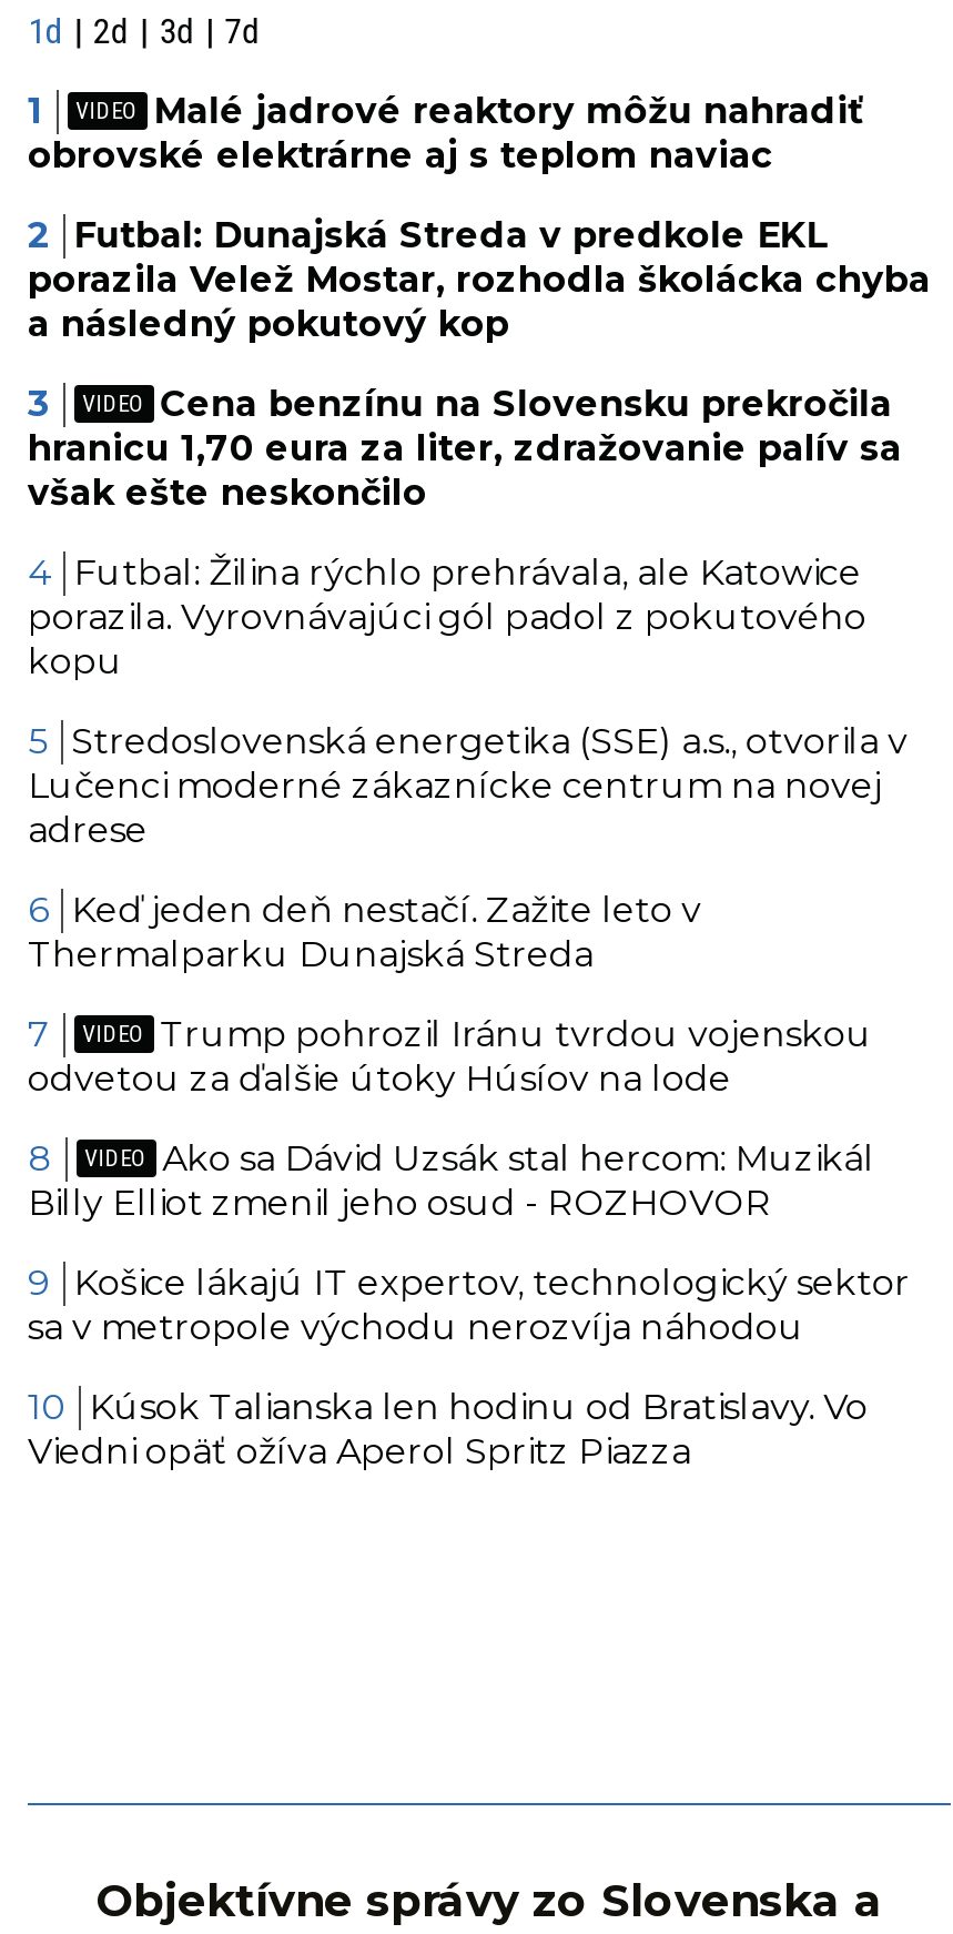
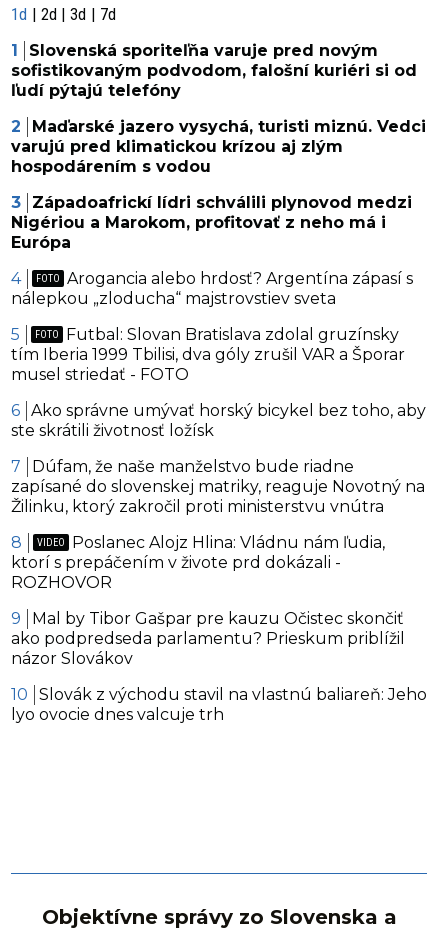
[28,90,863,177] Malé jadrové reaktory môžu nahradiť | obrovské elektrárne aj s teplom naviac -> [11,41,417,100] Slovenská sporiteľňa varuje pred novým | sofistikovaným podvodom, falošní kuriéri si od | ľudí pýtajú telefóny
[28,214,931,345] Futbal: Dunajská Streda v predkole EKL | porazila Velež Mostar, rozhodla školácka chyba | a následný pokutový kop -> [11,117,426,176] Maďarské jazero vysychá, turisti miznú. Vedci | varujú pred klimatickou krízou aj zlým | hospodárením s vodou
[28,383,902,514] Cena benzínu na Slovensku prekročila | hranicu 1,70 eura za liter, zdražovanie palív sa | však ešte neskončilo -> [11,193,412,252] Západoafrickí lídri schválili plynovod medzi | Nigériou a Marokom, profitovať z neho má i | Európa
[28,552,866,683] Futbal: Žilina rýchlo prehrávala, ale Katowice | porazila. Vyrovnávajúci gól padol z pokutového | kopu -> [11,269,413,308] Arogancia alebo hrdosť? Argentína zápasí s | nálepkou „zloducha“ majstrovstiev sveta
[28,720,908,851] Stredoslovenská energetika (SSE) a.s., otvorila v | Lučenci moderné zákaznícke centrum na novej | adrese -> [11,325,405,384] Futbal: Slovan Bratislava zdolal gruzínsky | tím Iberia 1999 Tbilisi, dva góly zrušil VAR a Šporar | musel striedať - FOTO
[28,889,701,976] Keď jeden deň nestačí. Zažite leto v | Thermalparku Dunajská Streda -> [11,401,426,440] Ako správne umývať horský bicykel bez toho, aby | ste skrátili životnosť ložísk
[28,1013,872,1100] Trump pohrozil Iránu tvrdou vojenskou | odvetou za ďalšie útoky Húsíov na lode -> [11,457,425,516] Dúfam, že naše manželstvo bude riadne | zapísané do slovenskej matriky, reaguje Novotný na | Žilinku, ktorý zakročil proti ministerstvu vnútra
[28,1138,874,1224] Ako sa Dávid Uzsák stal hercom: Muzikál | Billy Elliot zmenil jeho osud - ROZHOVOR -> [11,533,385,592] Poslanec Alojz Hlina: Vládnu nám ľudia, | ktorí s prepáčením v živote prd dokázali - | ROZHOVOR
[28,1262,910,1348] Košice lákajú IT expertov, technologický sektor | sa v metropole východu nerozvíja náhodou -> [11,609,405,668] Mal by Tibor Gašpar pre kauzu Očistec skončiť | ako podpredseda parlamentu? Prieskum priblížil | názor Slovákov
[28,1386,868,1473] Kúsok Talianska len hodinu od Bratislavy. Vo | Viedni opäť ožíva Aperol Spritz Piazza -> [11,685,427,724] Slovák z východu stavil na vlastnú baliareň: Jeho | lyo ovocie dnes valcuje trh

